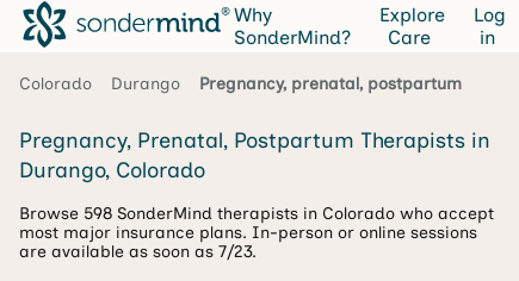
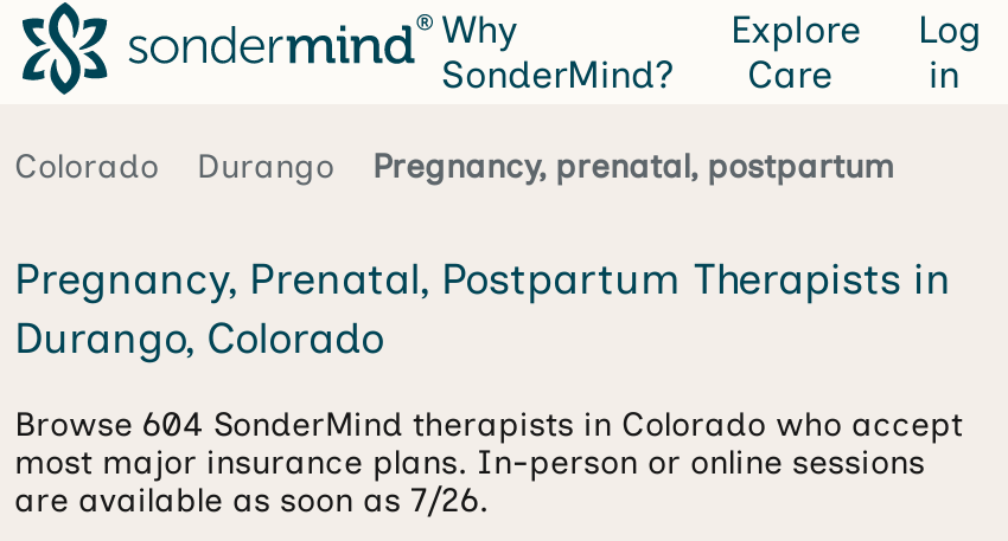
[19,204,494,224] Browse 598 SonderMind therapists in Colorado who accept -> [14,405,963,445] Browse 604 SonderMind therapists in Colorado who accept
[19,242,257,262] are available as soon as 7/23. -> [14,481,489,521] are available as soon as 7/26.

